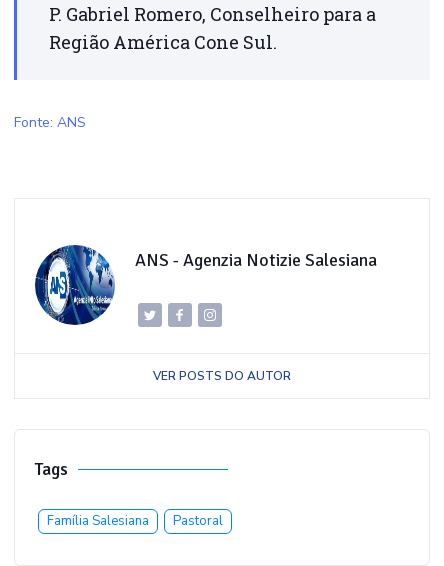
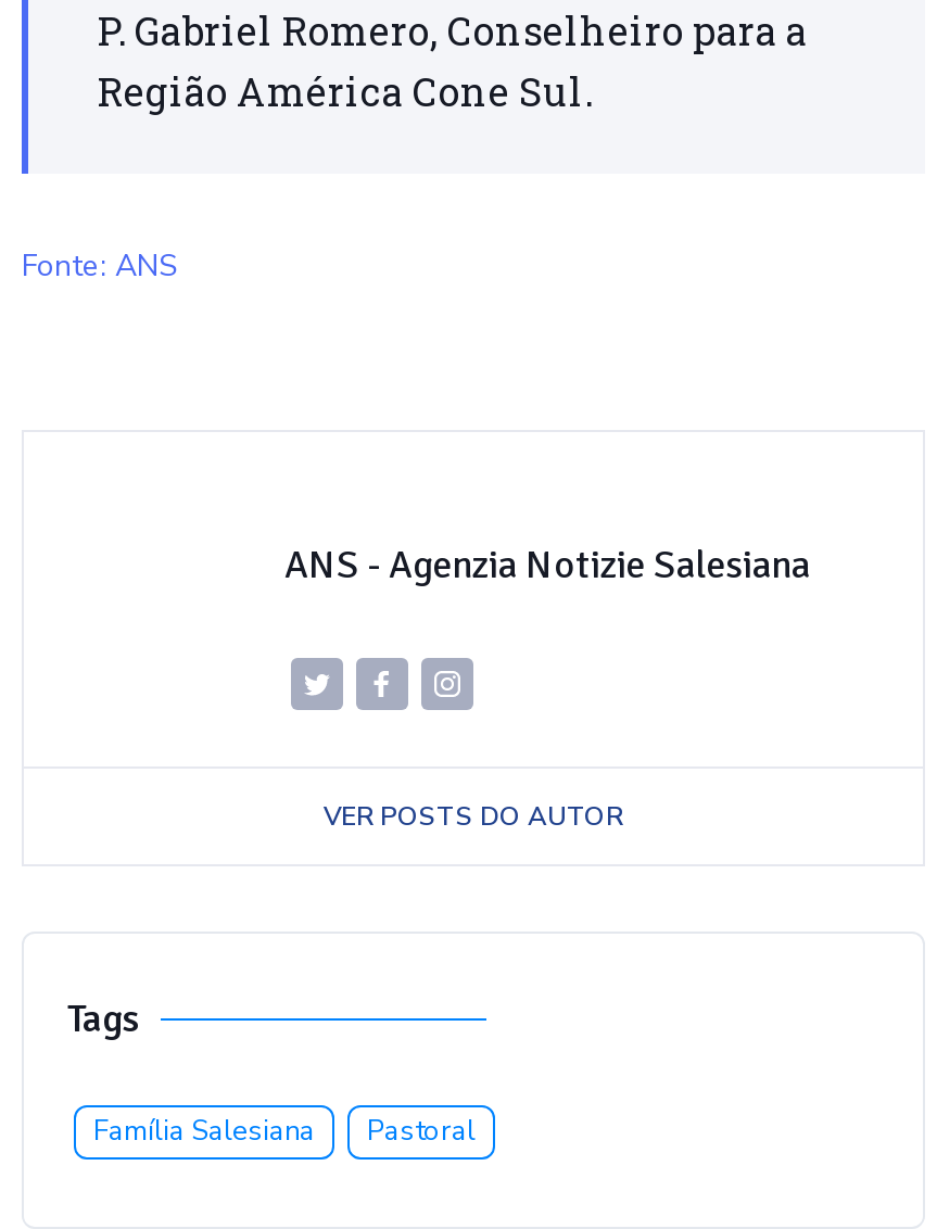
[34,244,116,326] [image] -> none

